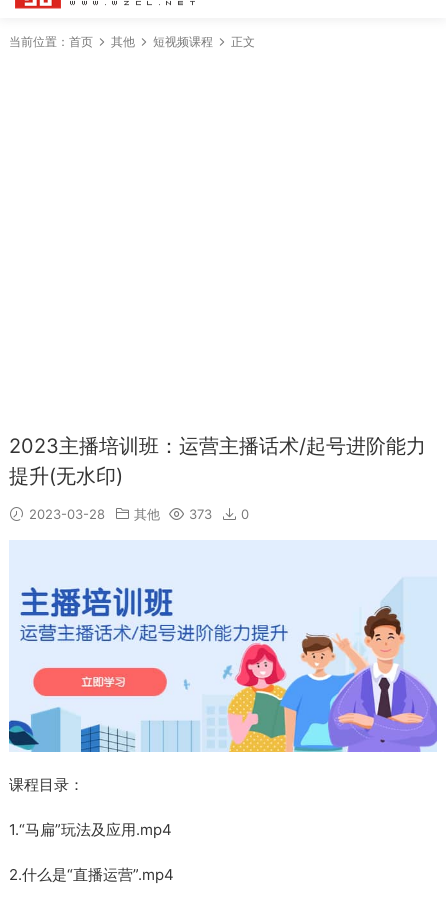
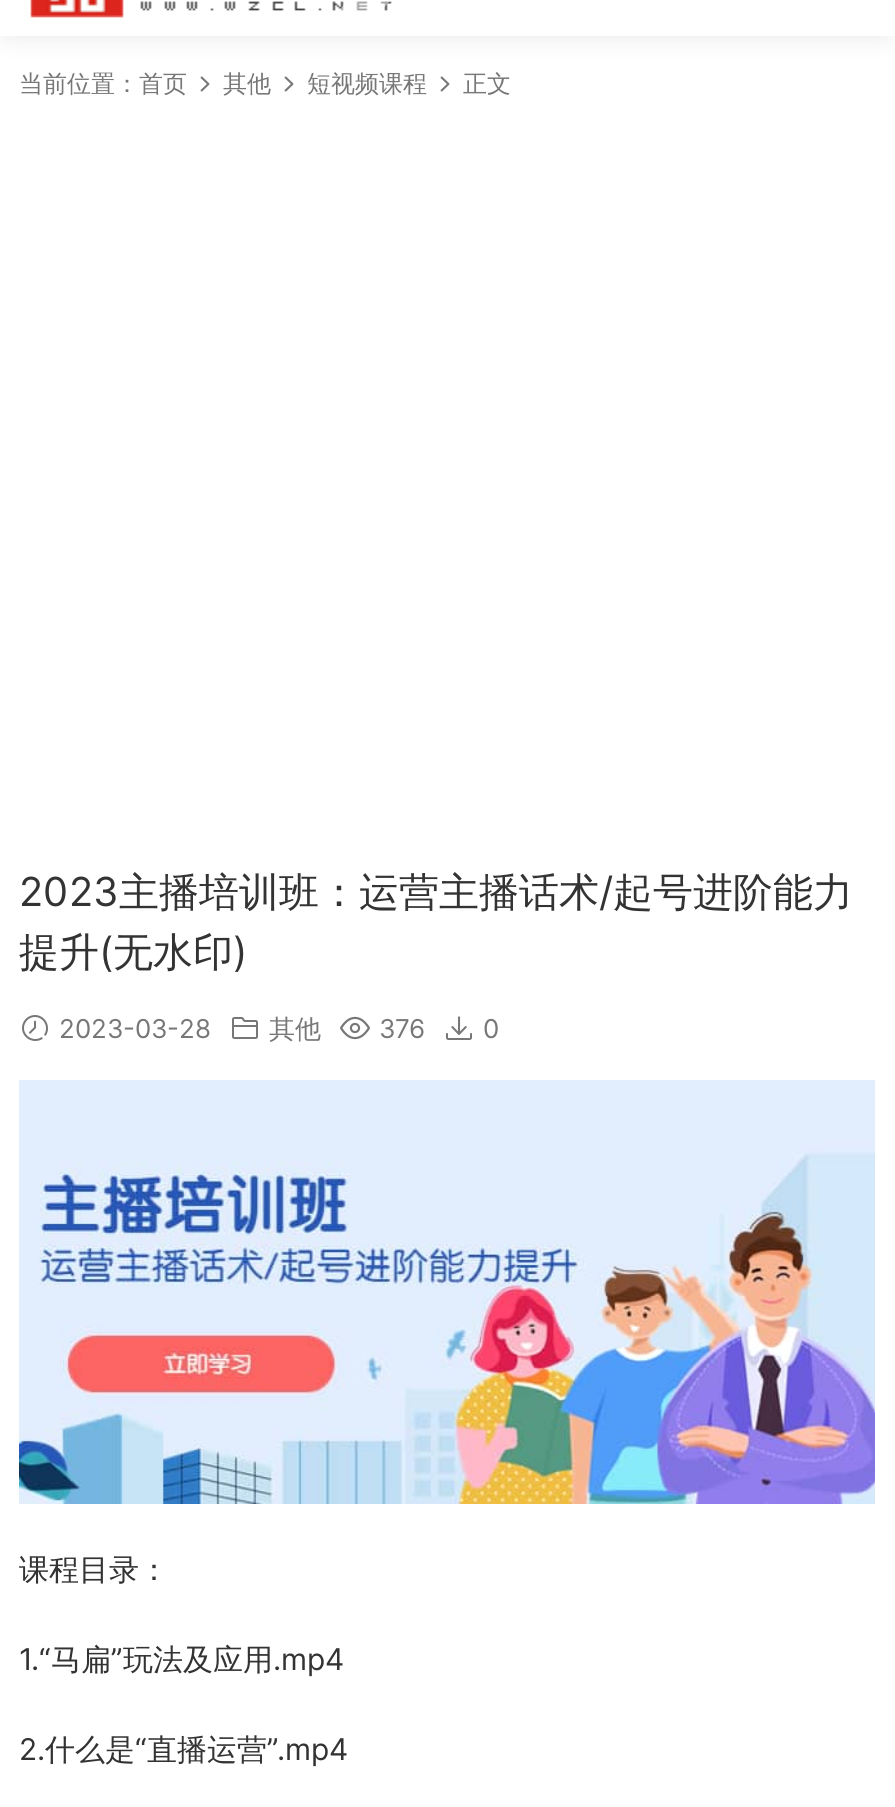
[25,506,249,522] 2023-03-28 其他 373 0 -> [51,1012,499,1044] 2023-03-28 其他 376 0

